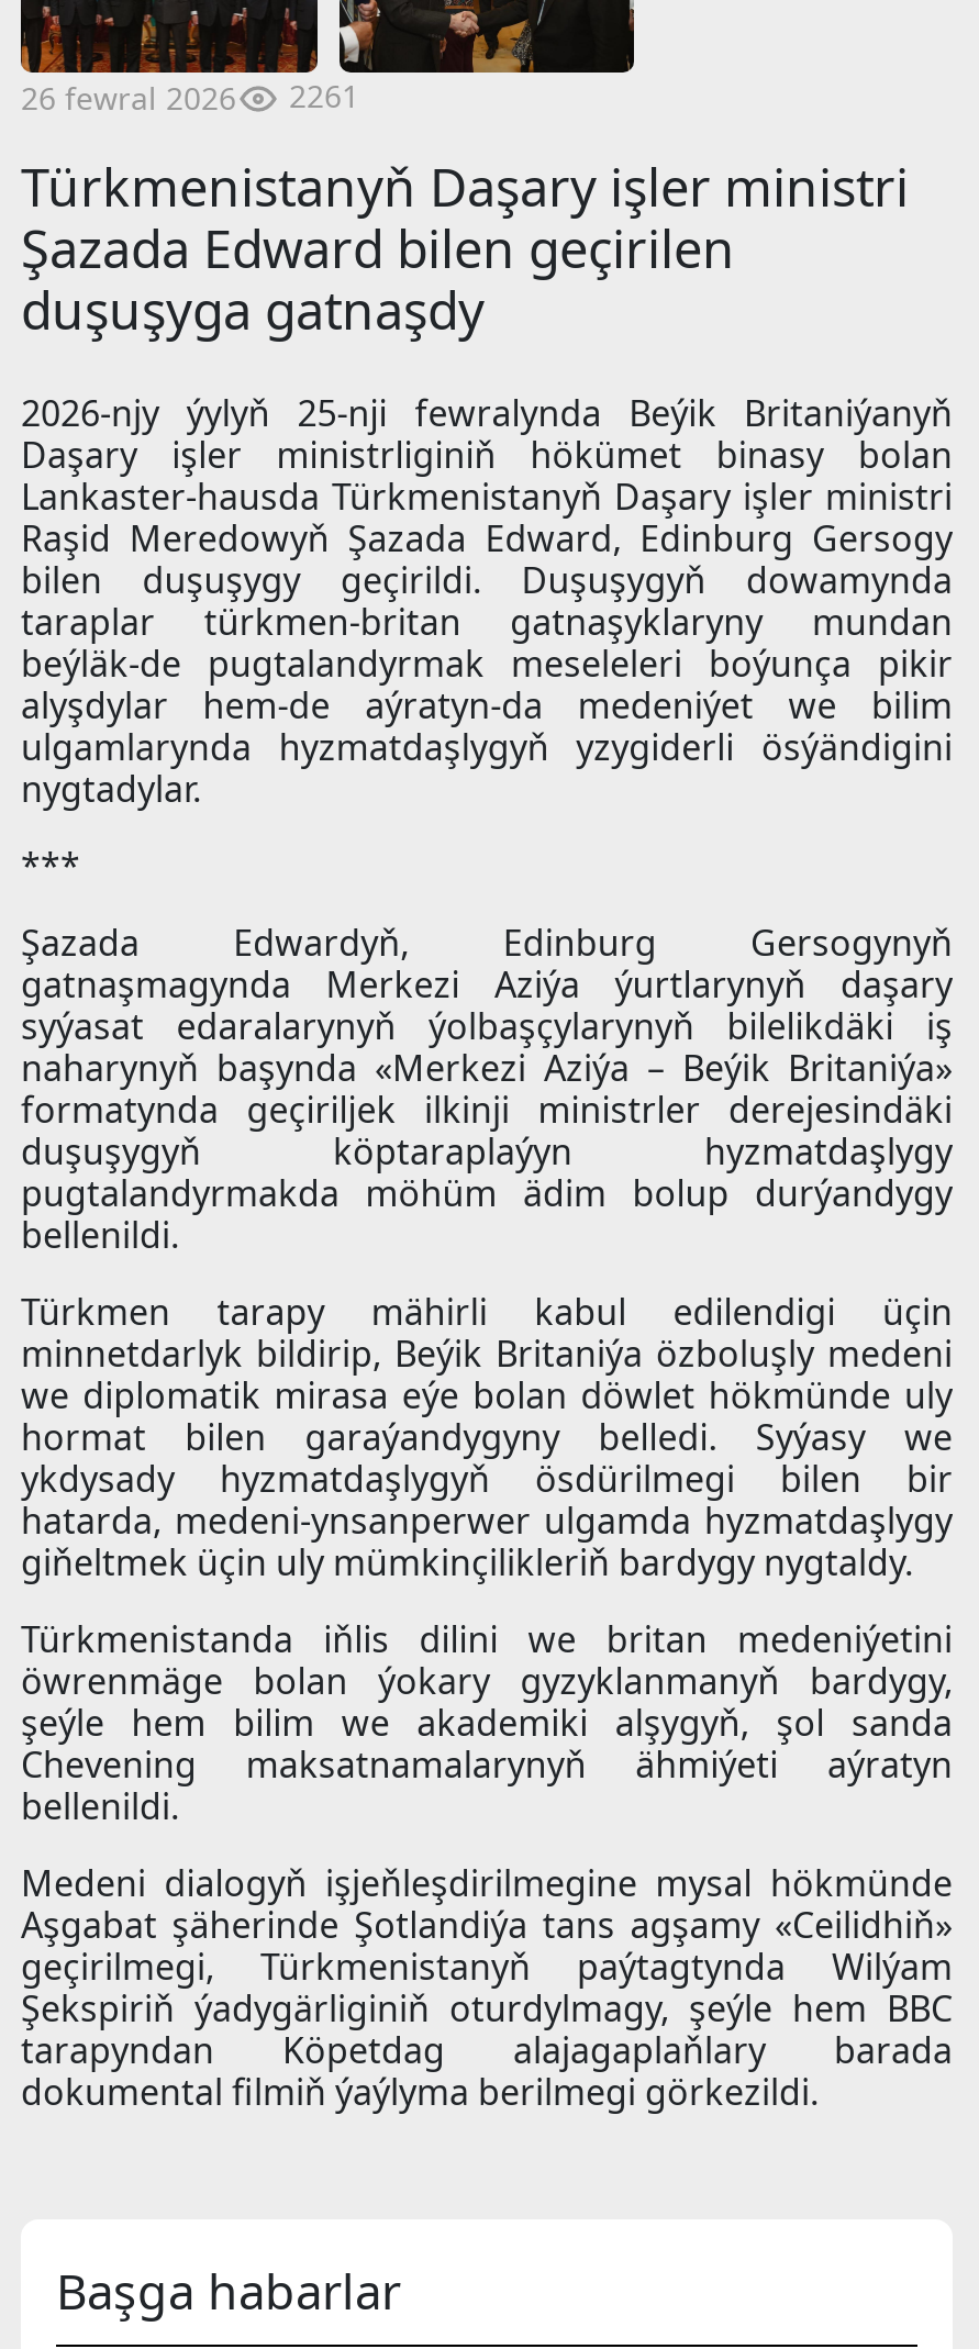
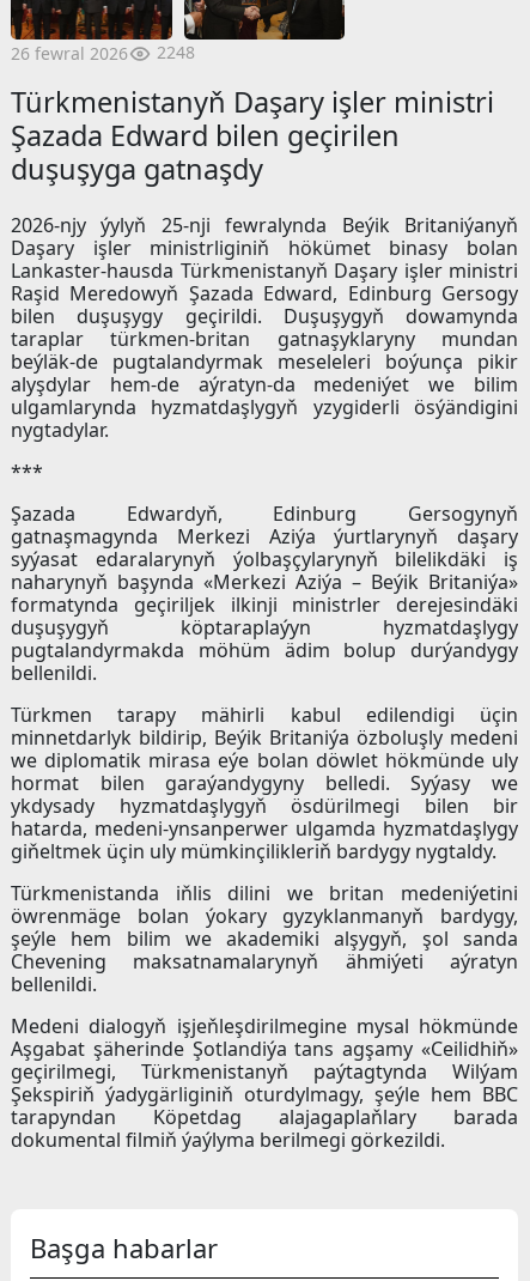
[21,75,359,118] 26 fewral 2026 2261 -> [11,41,195,64] 26 fewral 2026 2248

